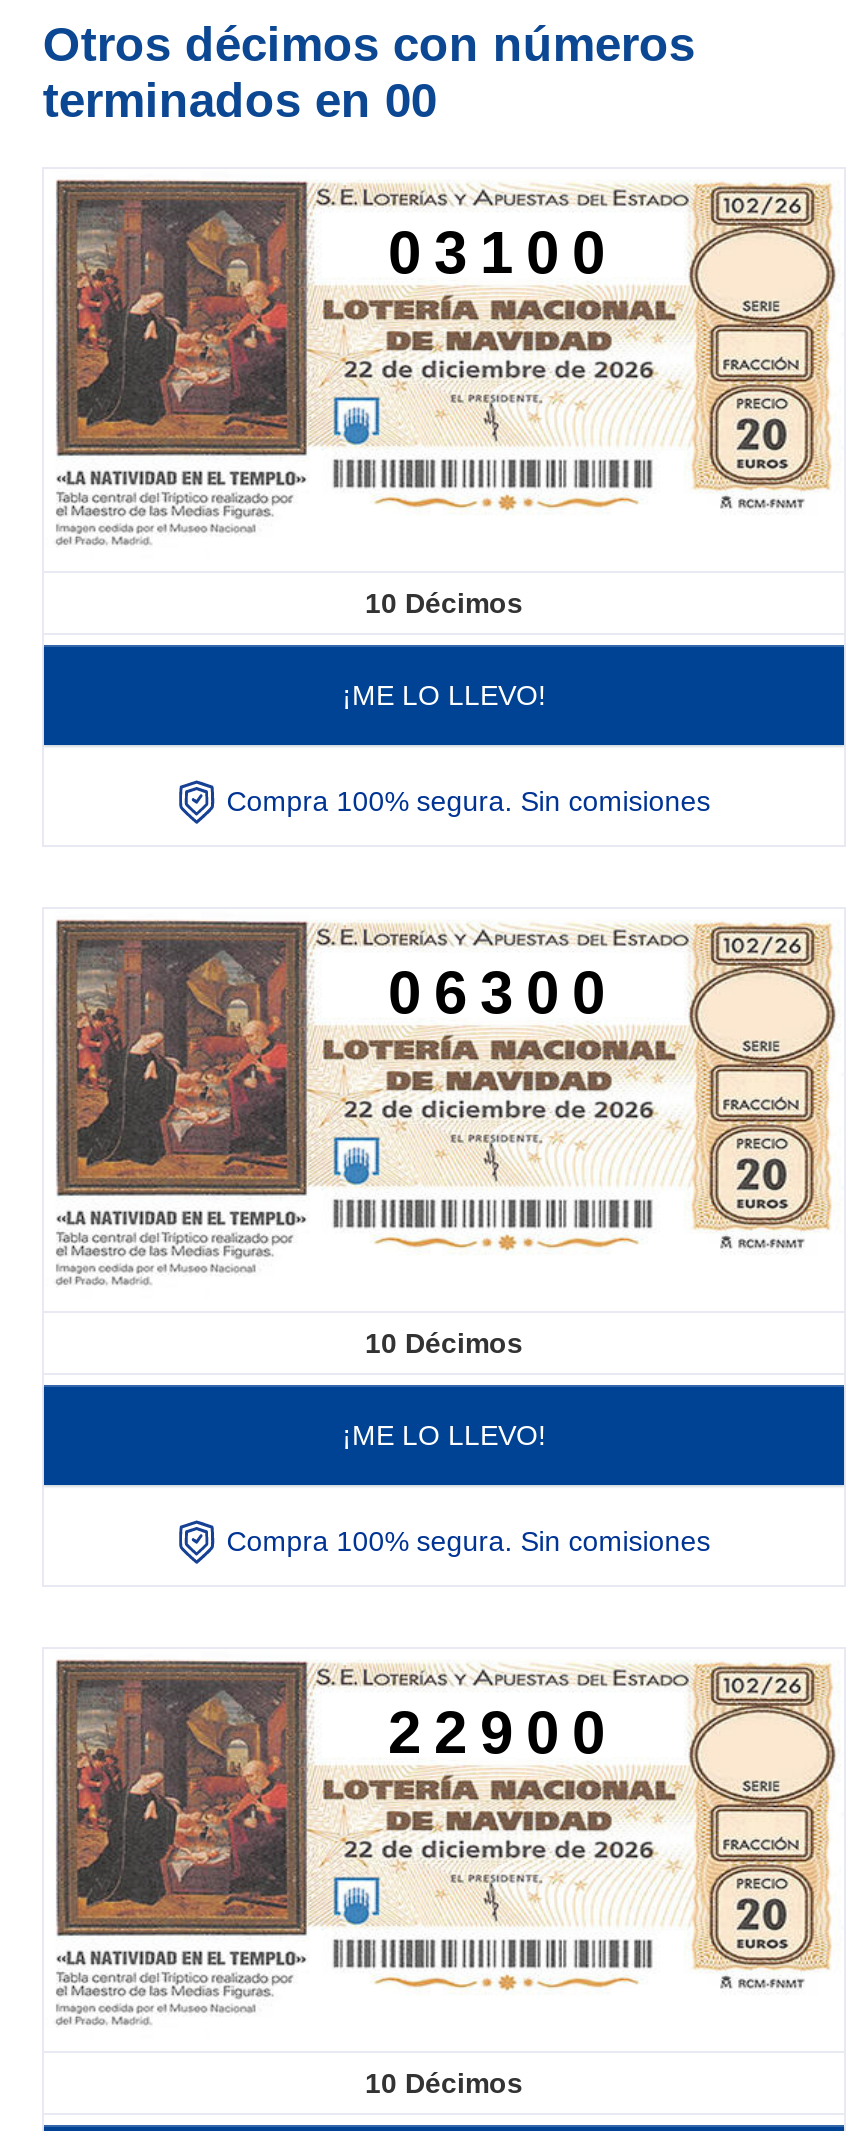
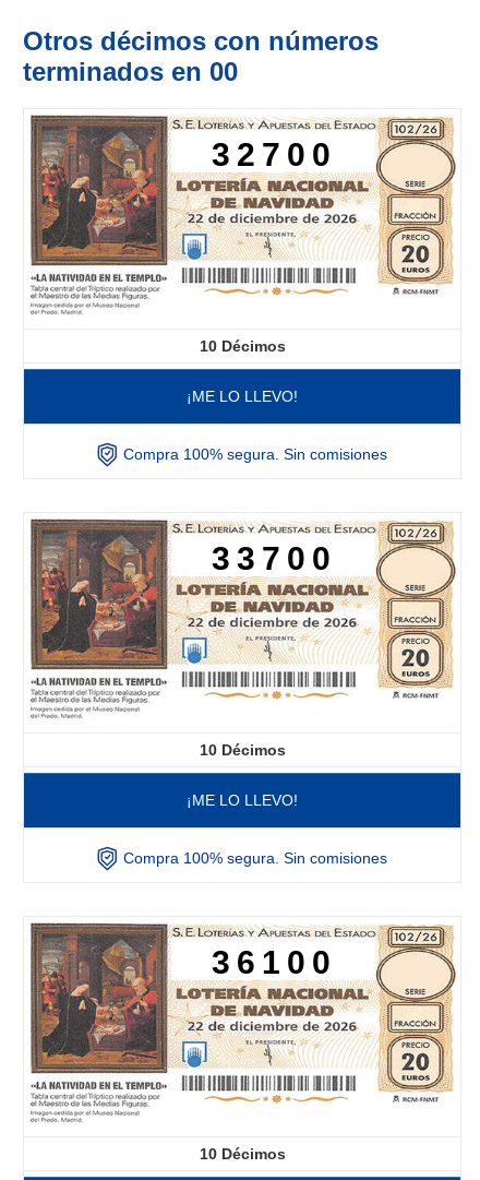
[388,219,618,285] 03100 -> [212,136,337,172] 32700
[388,959,618,1025] 06300 -> [212,540,337,576] 33700
[388,1699,618,1765] 22900 -> [212,944,337,980] 36100

